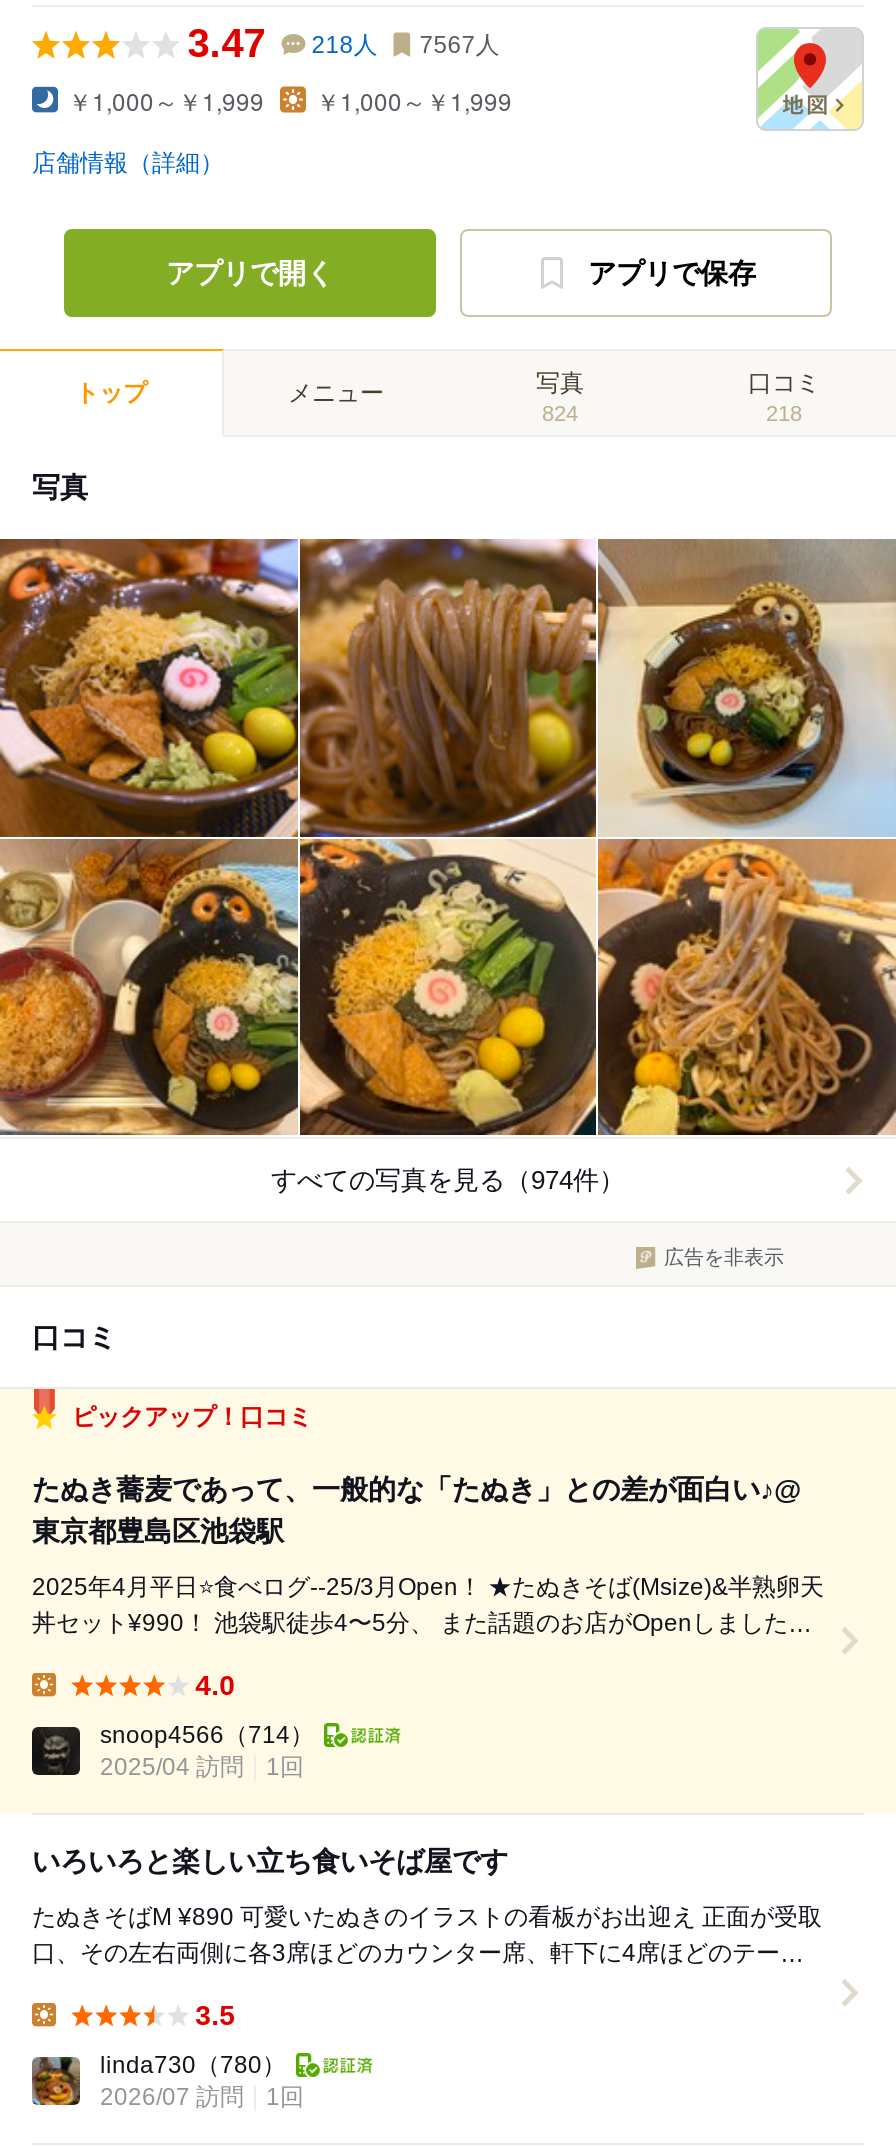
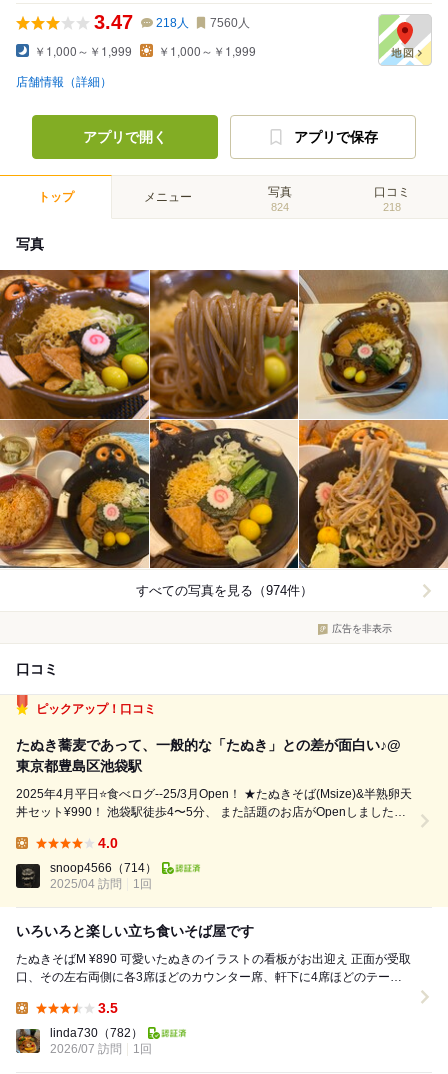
[188,21,500,65] 3.47 218人 7567人 -> [94,11,250,33] 3.47 218人 7560人
[100,2052,286,2080] linda730（780） -> [50,1026,143,1040] linda730（782）

